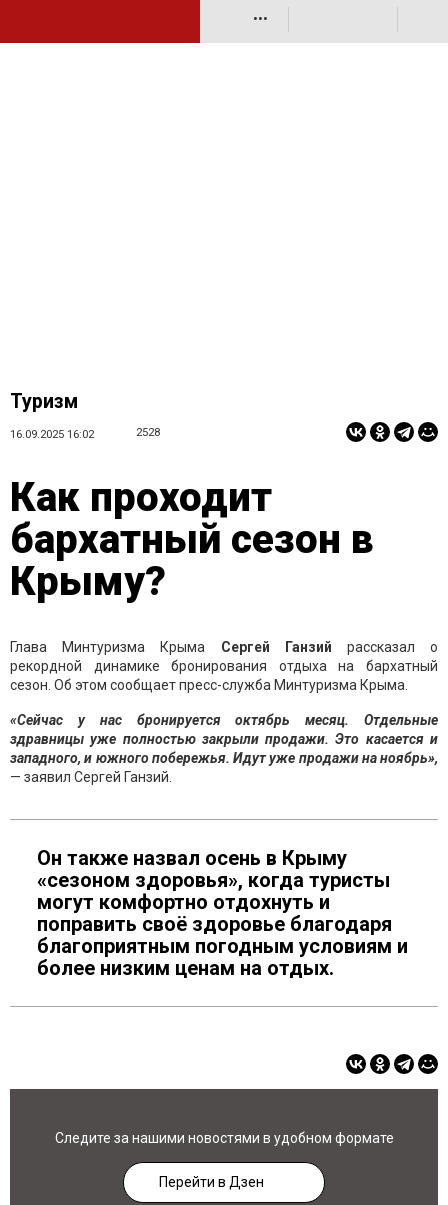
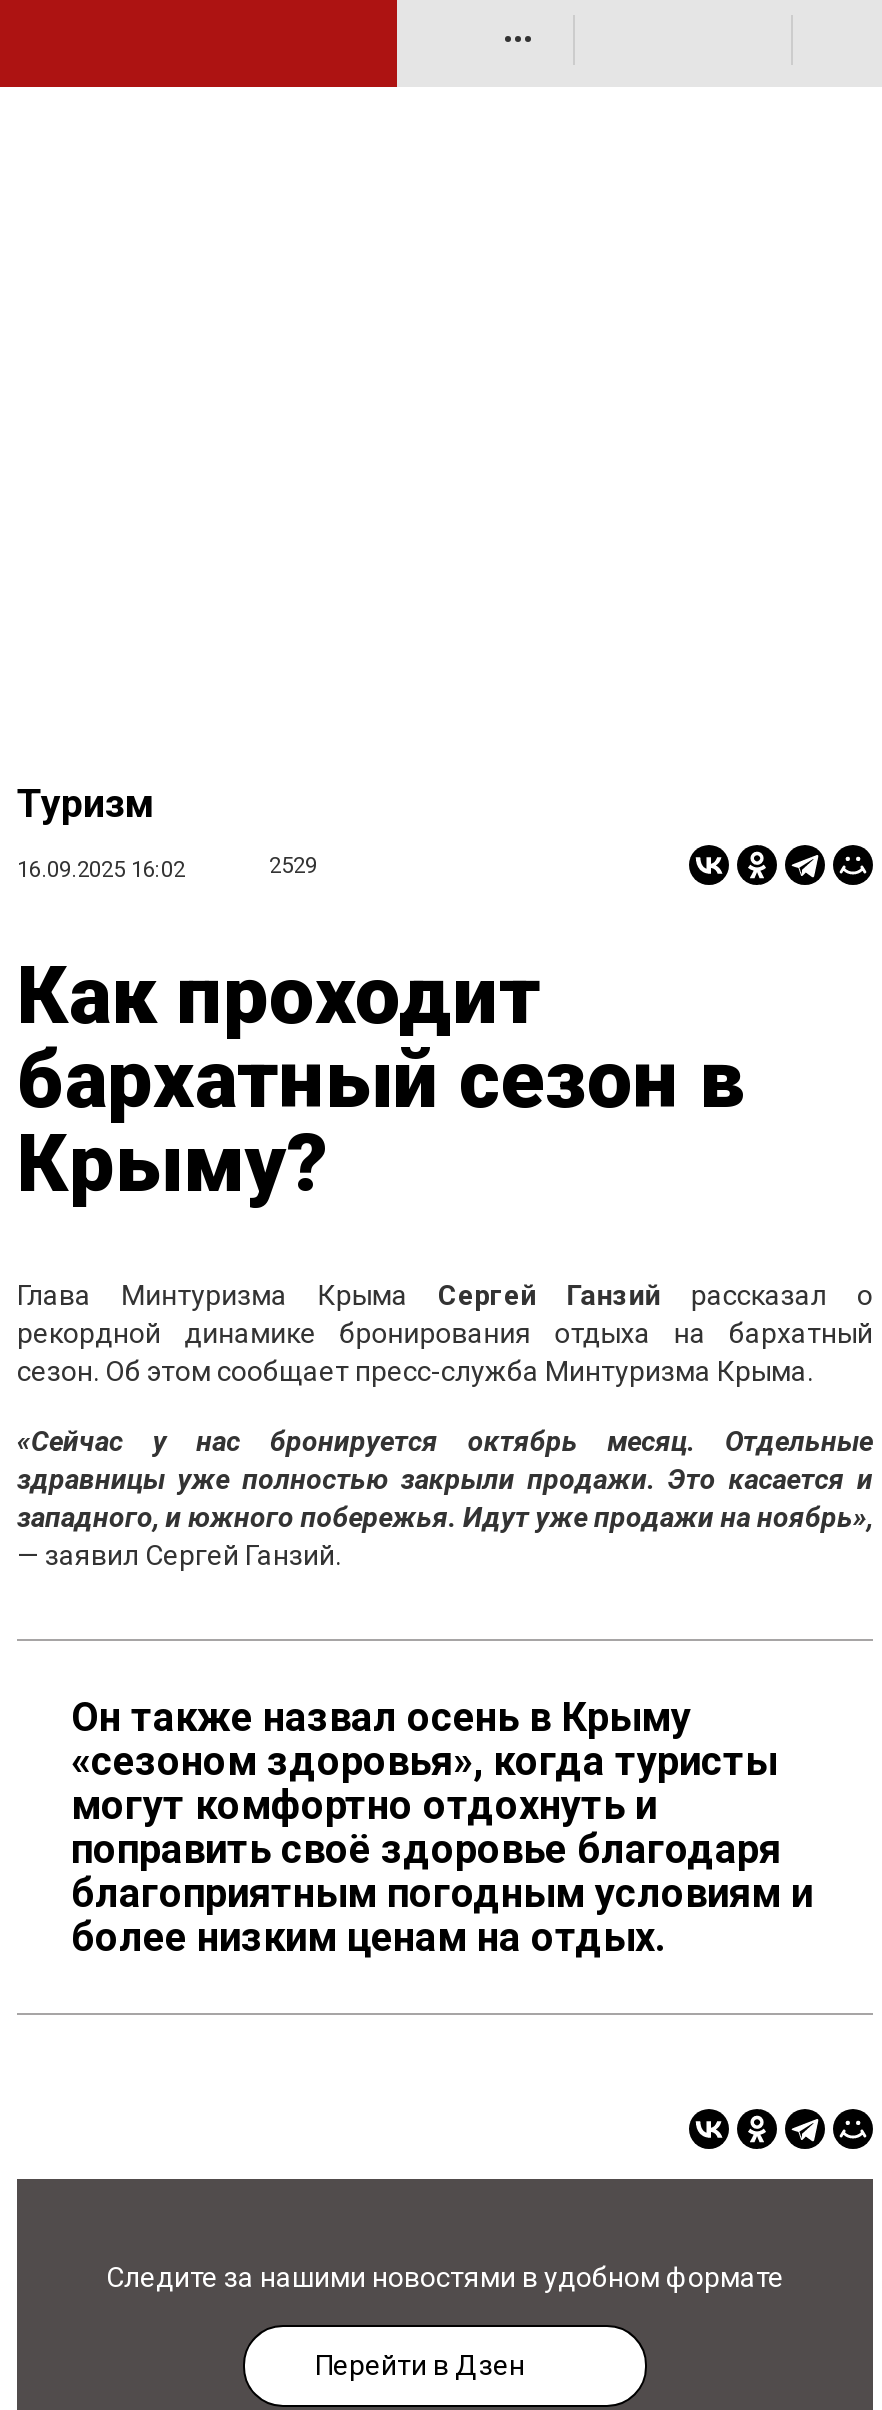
[136,426,160,439] 2528 -> [269,853,317,879] 2529

